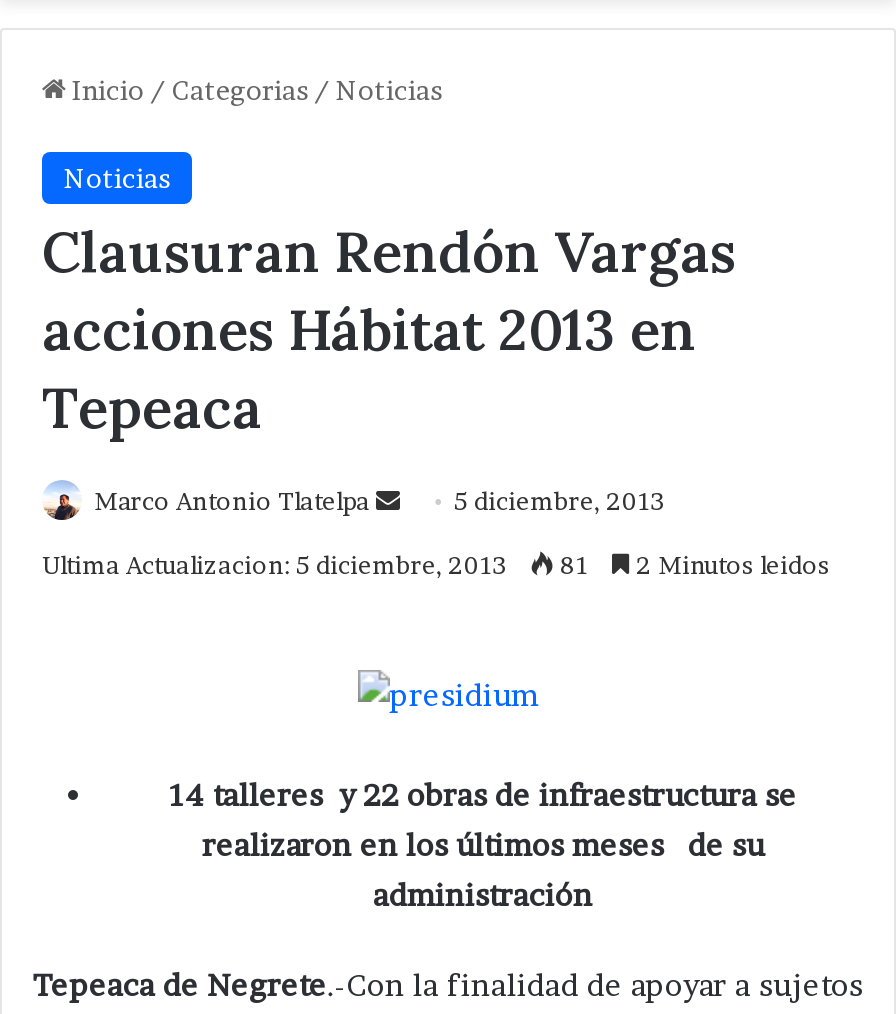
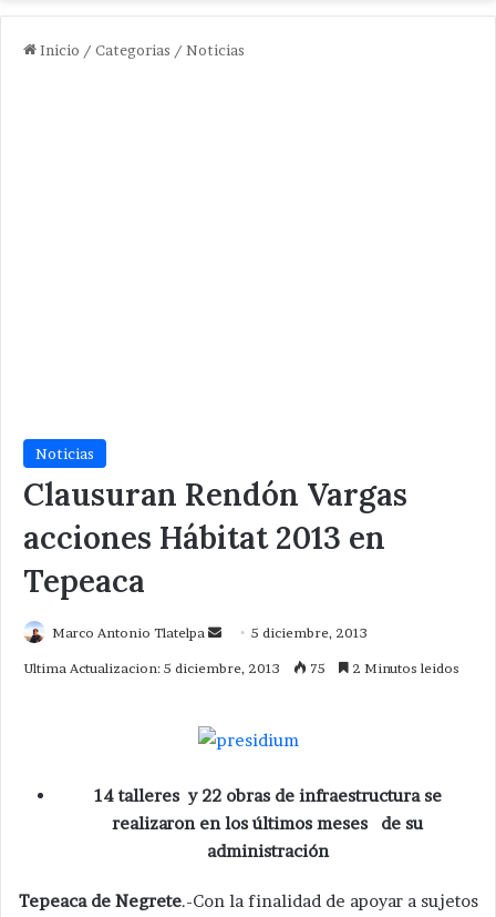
[42,551,830,581] Ultima Actualizacion: 5 diciembre, 2013 81 2 Minutos leidos -> [23,660,459,677] Ultima Actualizacion: 5 diciembre, 2013 75 2 Minutos leidos

